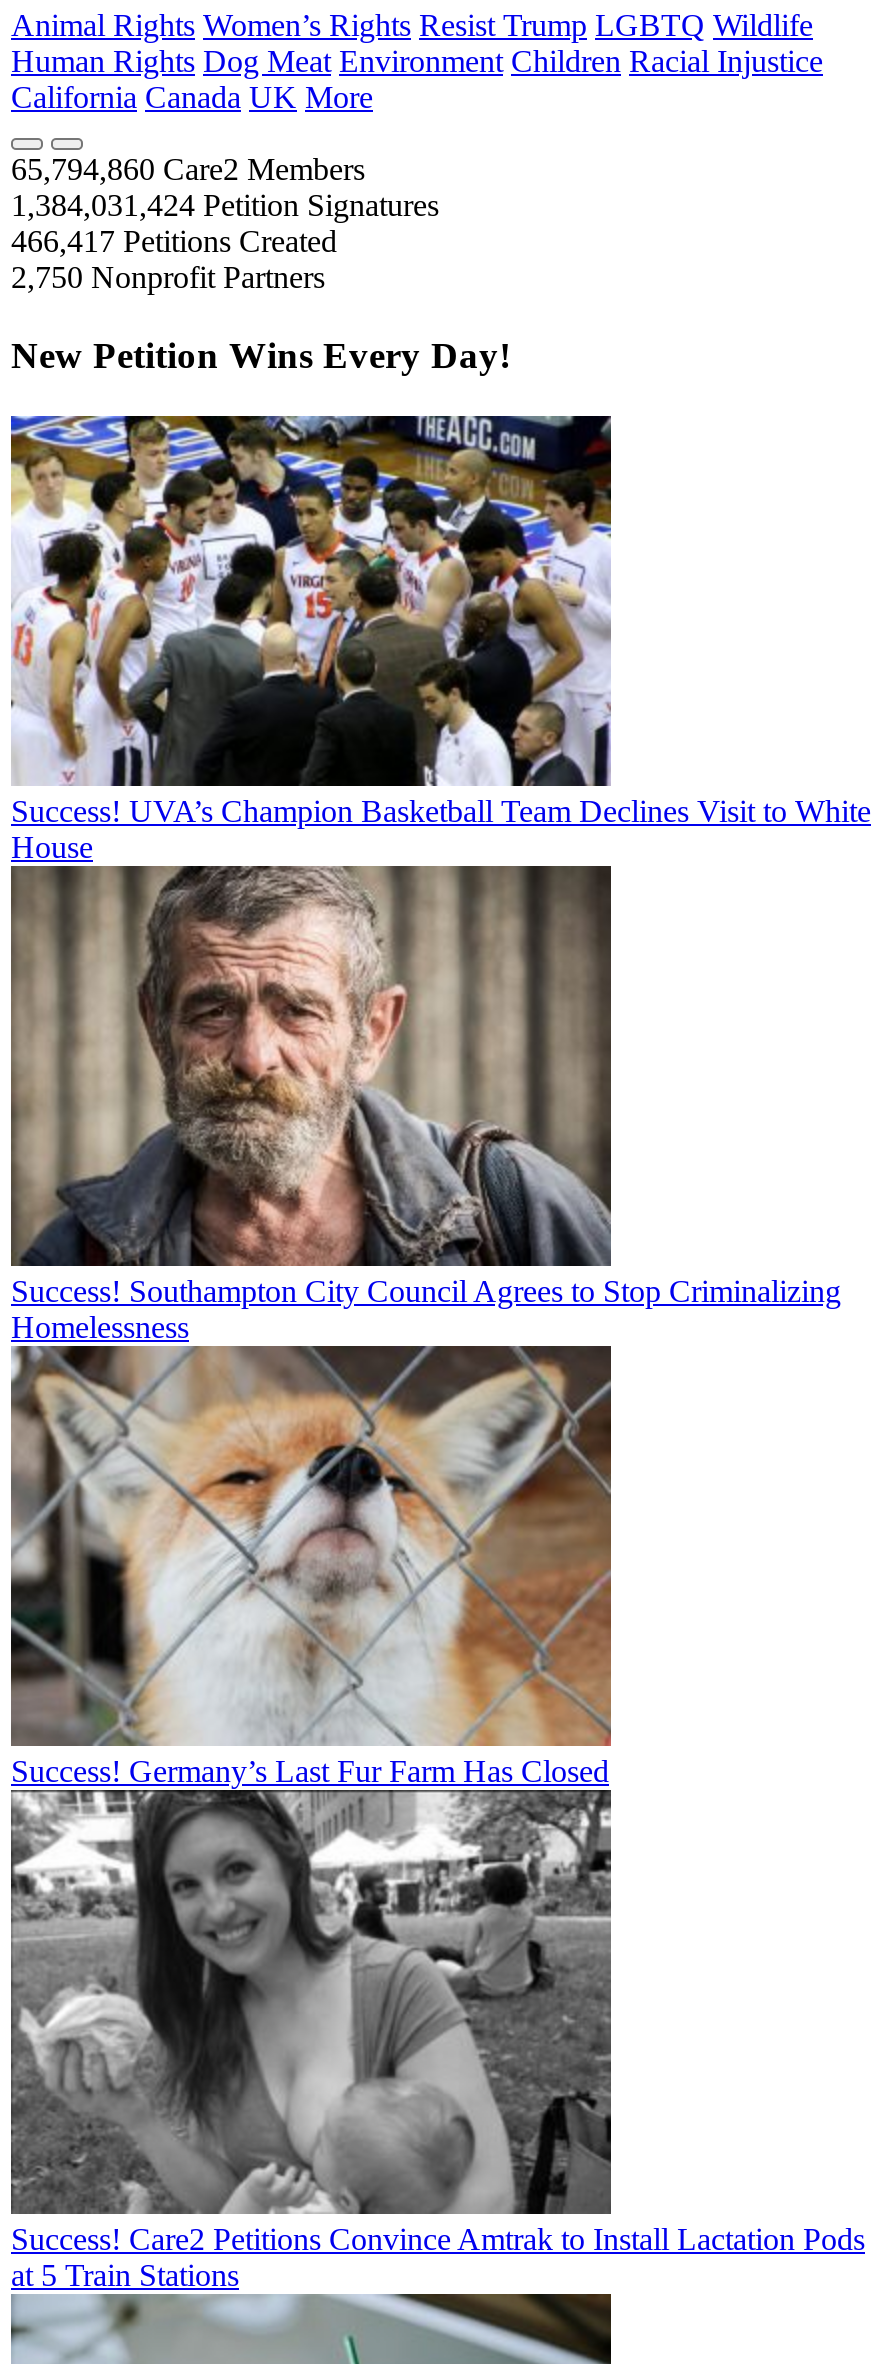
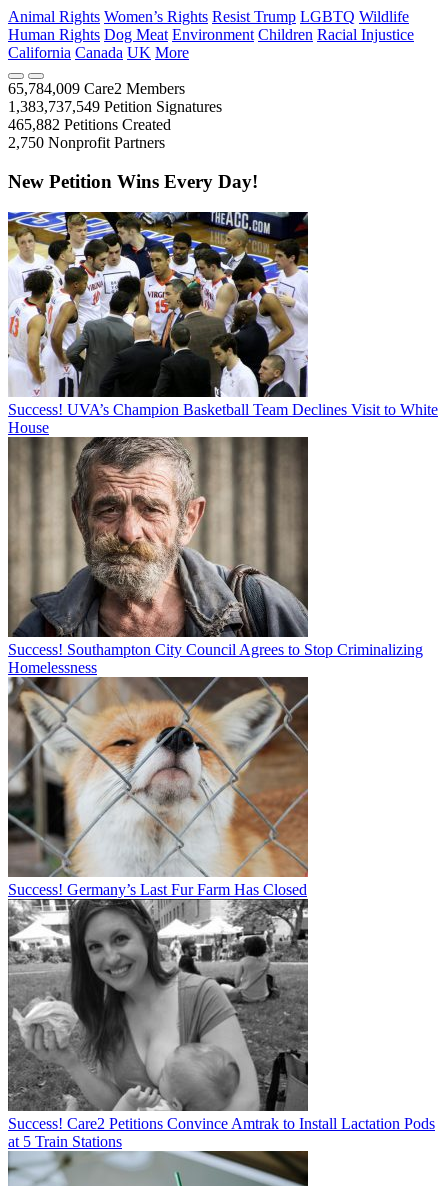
[11,153,365,187] 65,794,860 Care2 Members -> [8,80,185,97] 65,784,009 Care2 Members
[11,189,439,223] 1,384,031,424 Petition Signatures -> [8,98,222,115] 1,383,737,549 Petition Signatures
[11,225,337,259] 466,417 Petitions Created -> [8,116,171,133] 465,882 Petitions Created

